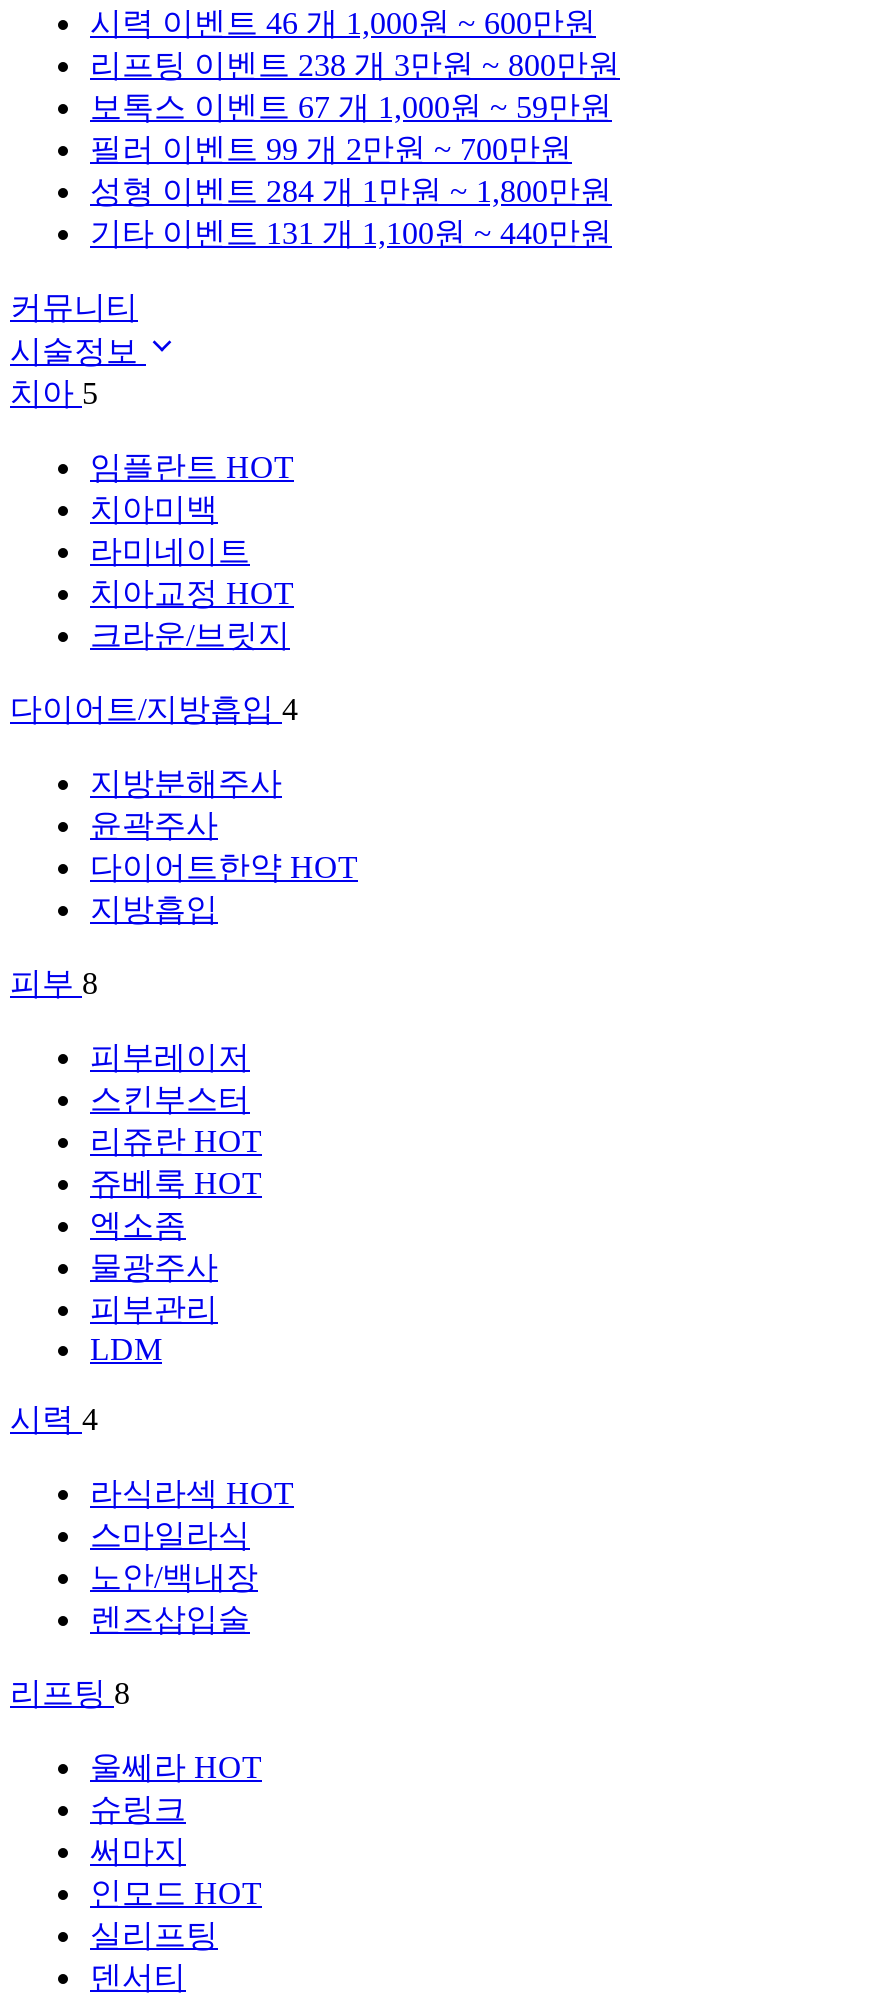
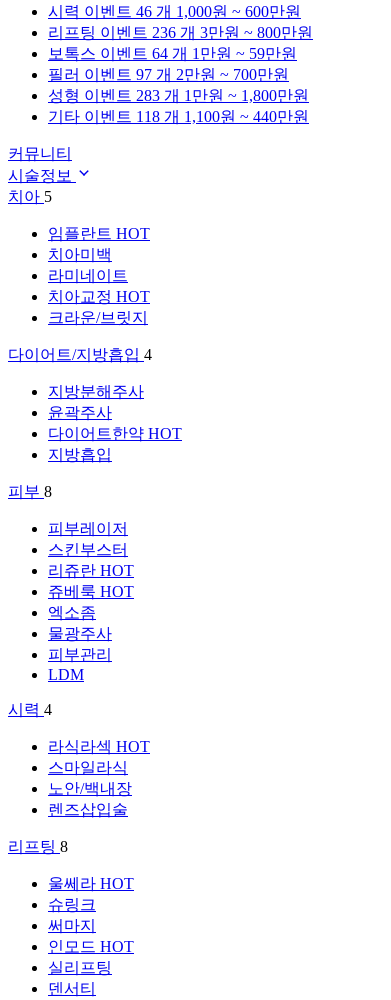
[90,48,620,82] 리프팅 이벤트 238 개 3만원 ~ 800만원 -> [48,24,313,41] 리프팅 이벤트 236 개 3만원 ~ 800만원
[90,90,612,124] 보톡스 이벤트 67 개 1,000원 ~ 59만원 -> [48,45,297,62] 보톡스 이벤트 64 개 1만원 ~ 59만원
[90,132,572,166] 필러 이벤트 99 개 2만원 ~ 700만원 -> [48,66,289,83] 필러 이벤트 97 개 2만원 ~ 700만원
[90,174,612,208] 성형 이벤트 284 개 1만원 ~ 1,800만원 -> [48,87,309,104] 성형 이벤트 283 개 1만원 ~ 1,800만원
[90,216,612,250] 기타 이벤트 131 개 1,100원 ~ 440만원 -> [48,108,309,125] 기타 이벤트 118 개 1,100원 ~ 440만원

